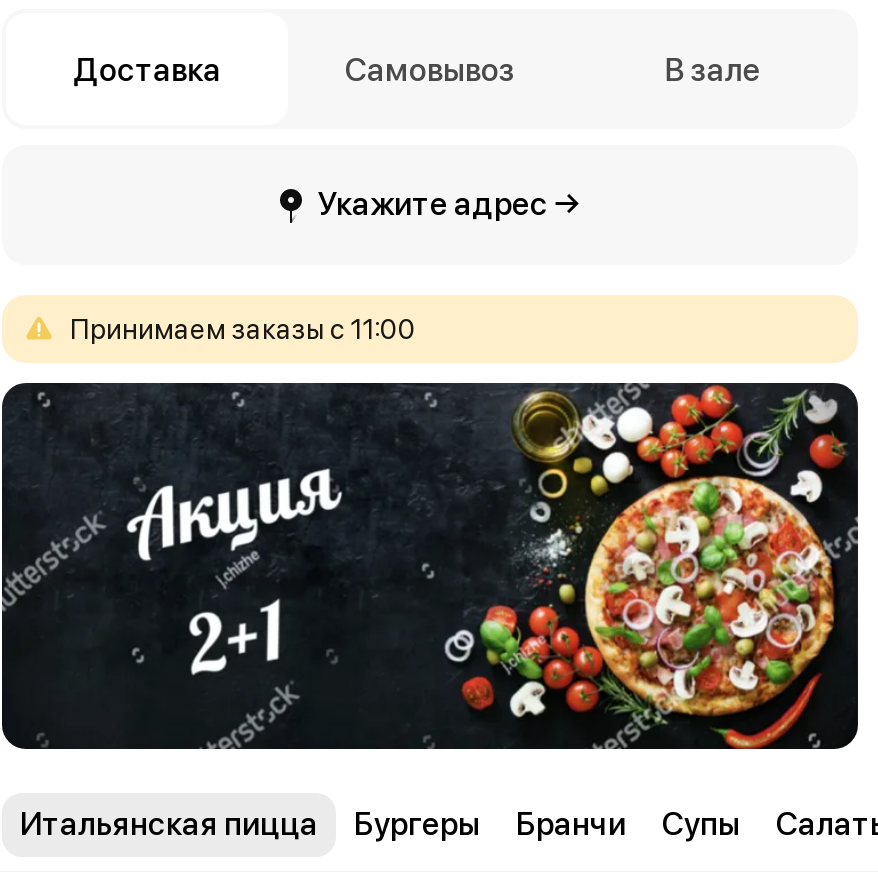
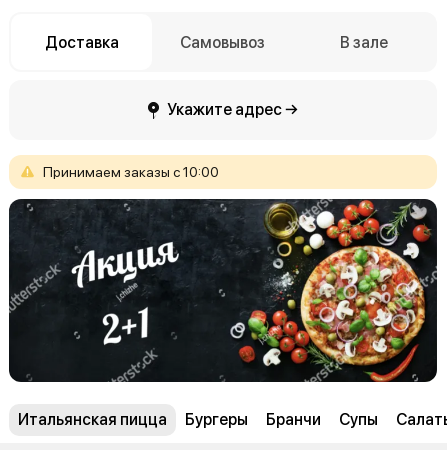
[70,313,416,345] Принимаем заказы с 11:00 -> [43,164,219,180] Принимаем заказы с 10:00

